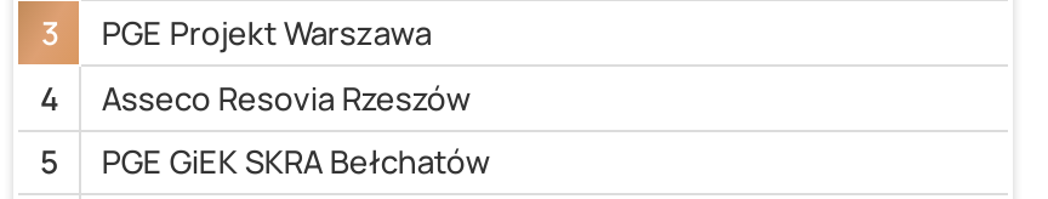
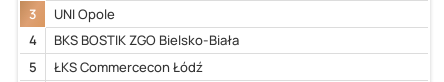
[101,11,431,55] PGE Projekt Warszawa -> [54,5,115,23] UNI Opole
[101,76,470,120] Asseco Resovia Rzeszów -> [54,31,239,49] BKS BOSTIK ZGO Bielsko-Biała
[101,141,490,185] PGE GiEK SKRA Bełchatów -> [54,58,203,76] ŁKS Commercecon Łódź

